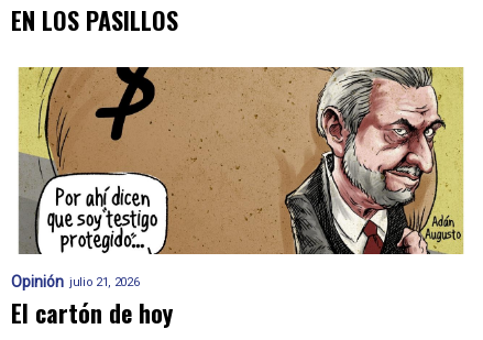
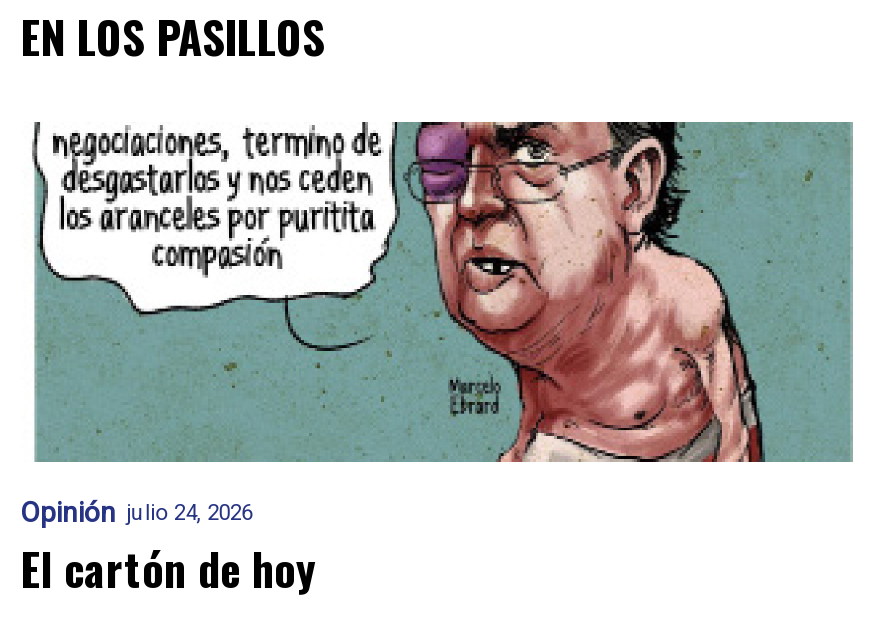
[11,66,469,290] [image] | Opinión julio 21, 2026 -> [20,120,854,528] [image] | Opinión julio 24, 2026

